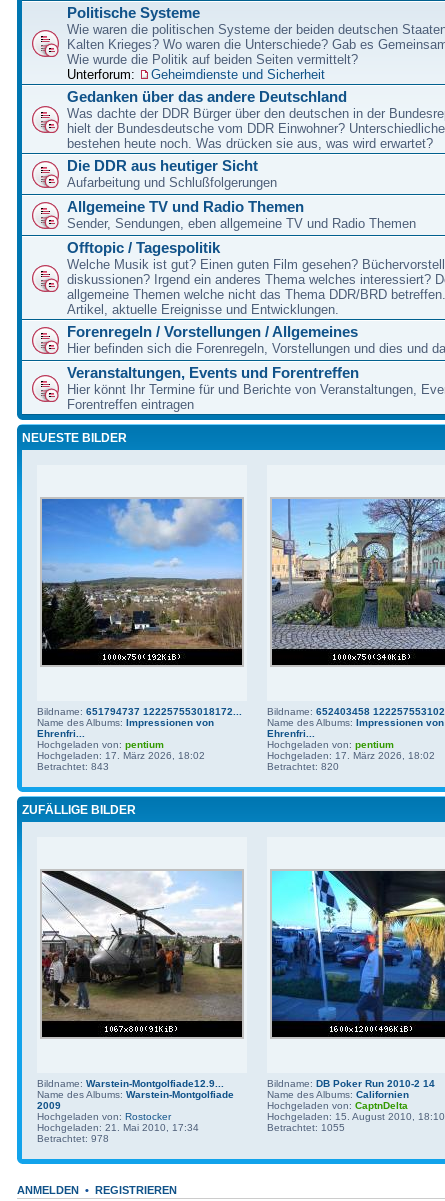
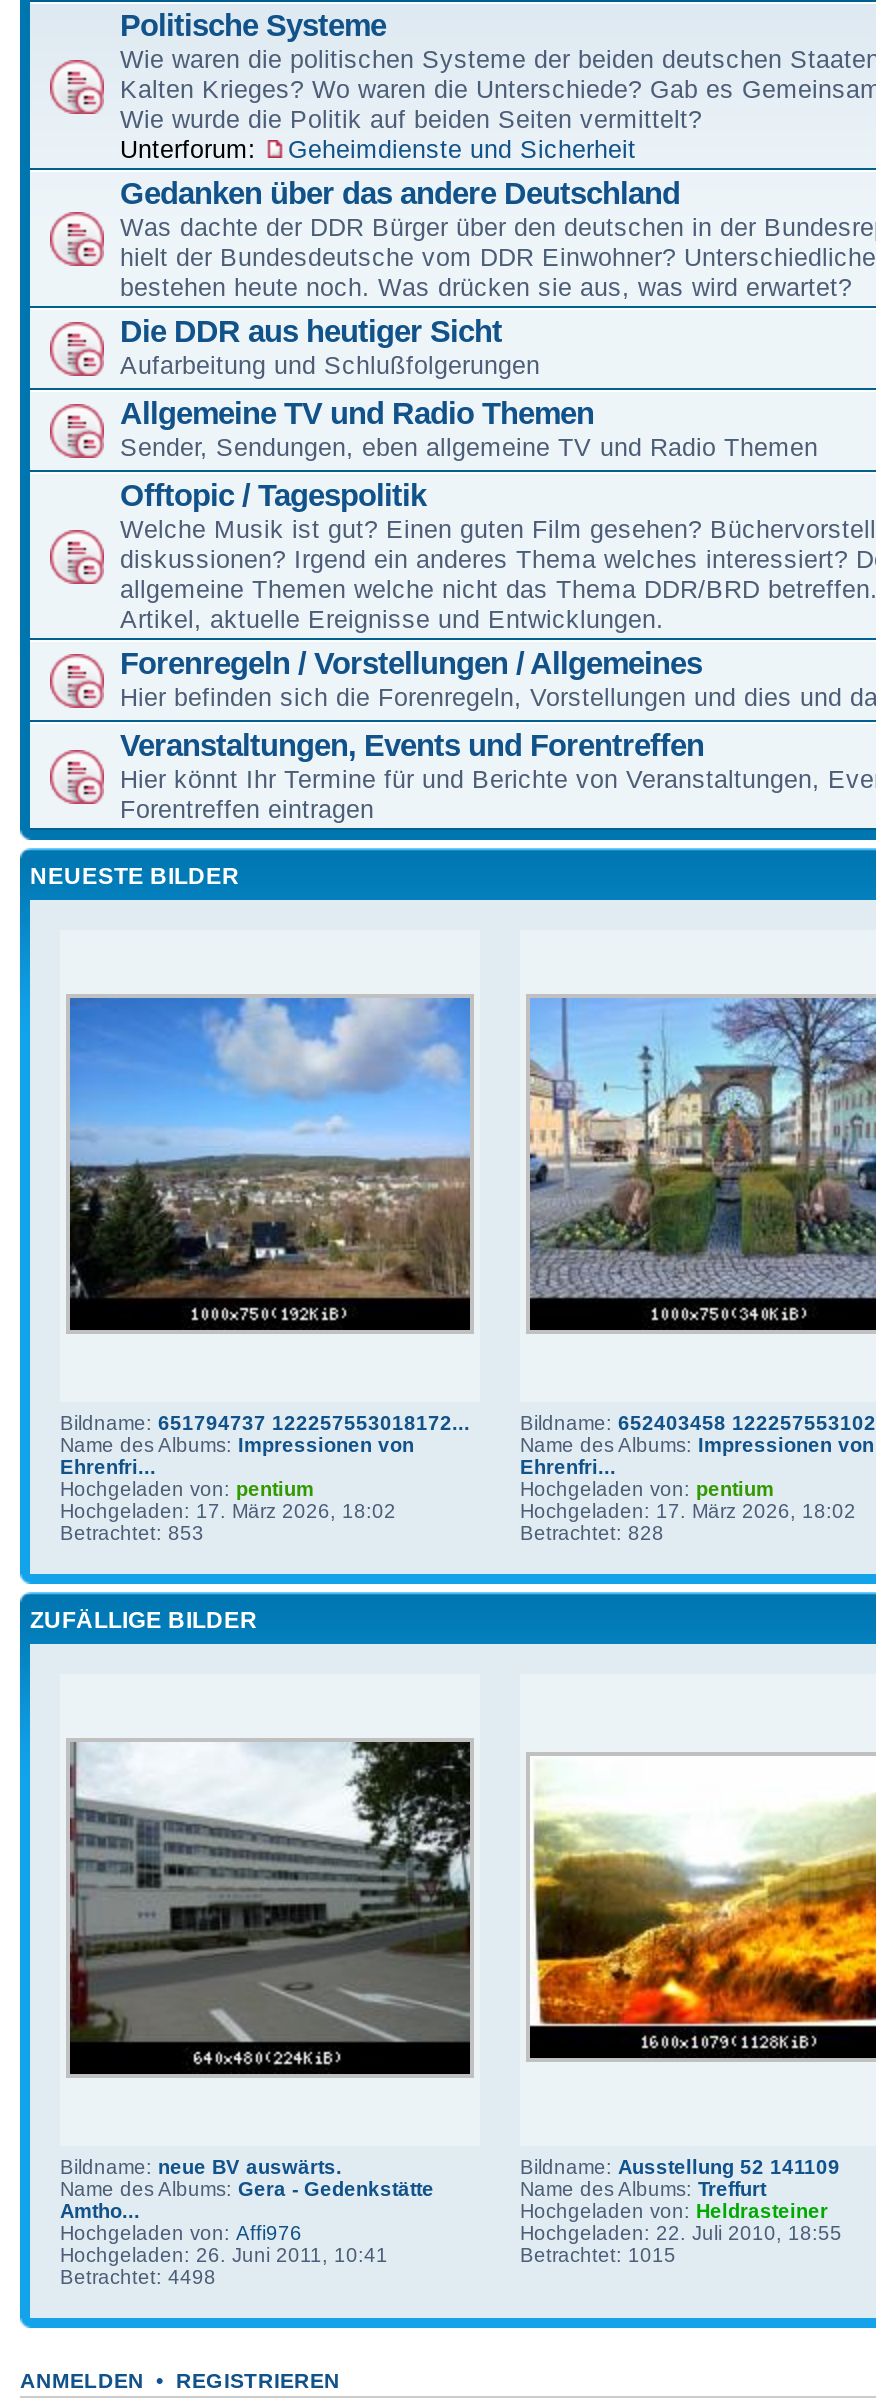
[37,760,109,771] Betrachtet: 843 -> [60,1521,204,1543] Betrachtet: 853
[267,760,339,771] Betrachtet: 820 -> [520,1521,664,1543] Betrachtet: 828
[42,870,243,1031] [image] -> [68,1740,472,2066] [image]
[267,869,445,1132] [image] | Bildname: DB Poker Run 2010-2 14 | Name des Albums: Californien | Hochgeladen von: CaptnDelta | Hochgeladen: 15. August 2010, 18:10 | Betrachtet: 1055 -> [520,1740,870,2265] [image] | Bildname: Ausstellung 52 141109 | Name des Albums: Treffurt | Hochgeladen von: Heldrasteiner | Hochgeladen: 22. Juli 2010, 18:55 | Betrachtet: 1015
[37,1077,234,1143] Bildname: Warstein-Montgolfiade12.9... | Name des Albums: Warstein-Montgolfiade | 2009 | Hochgeladen von: Rostocker | Hochgeladen: 21. Mai 2010, 17:34 | Betrachtet: 978 -> [60,2155,434,2287] Bildname: neue BV auswärts. | Name des Albums: Gera - Gedenkstätte | Amtho... | Hochgeladen von: Affi976 | Hochgeladen: 26. Juni 2011, 10:41 | Betrachtet: 4498

